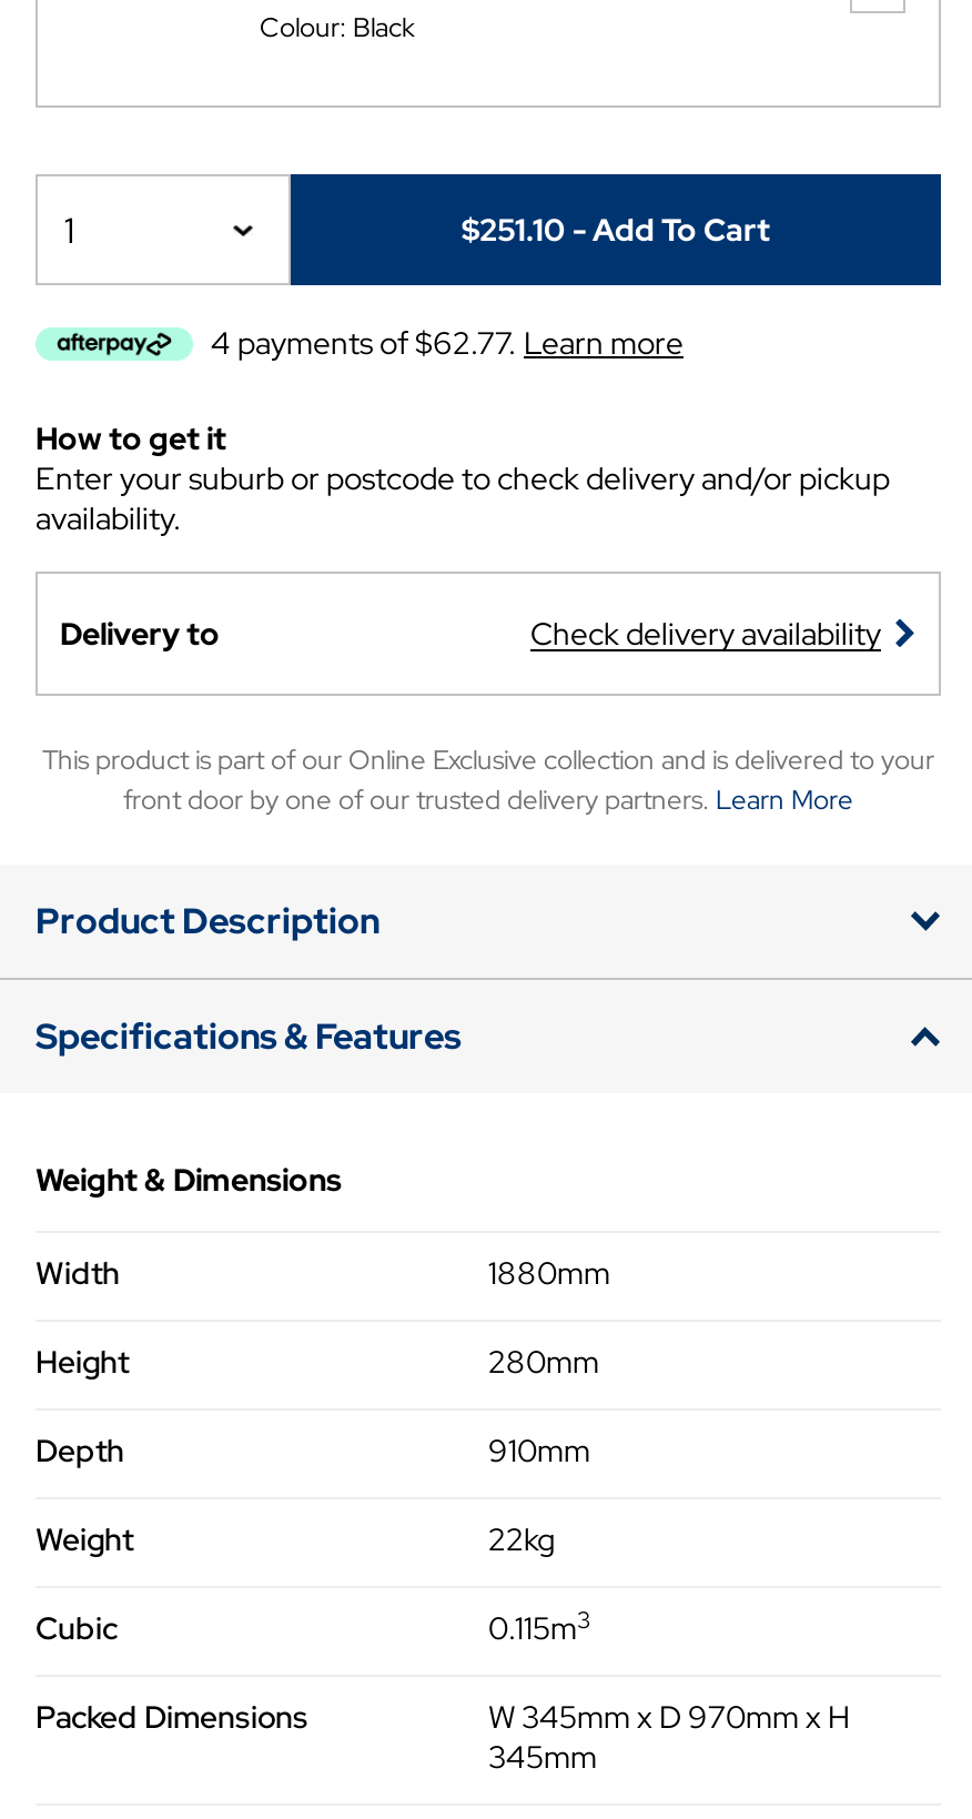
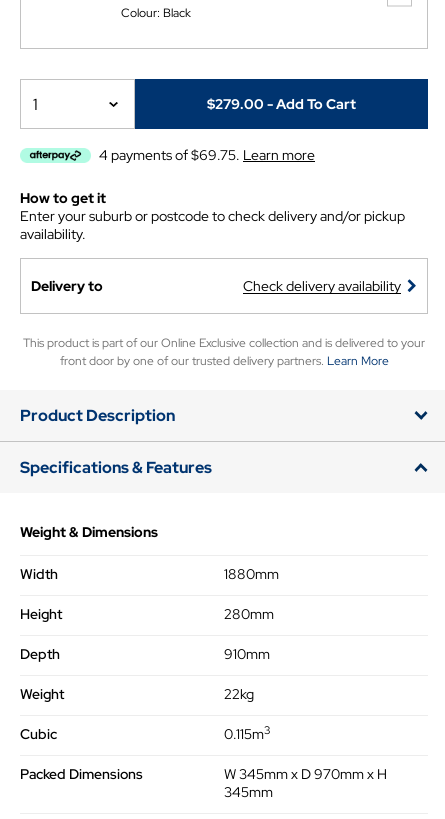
[462,210,770,250] $251.10 - Add To Cart -> [207,95,356,113] $279.00 - Add To Cart
[211,324,684,364] 4 payments of $62.77. Learn more -> [99,146,315,164] 4 payments of $69.75. Learn more

